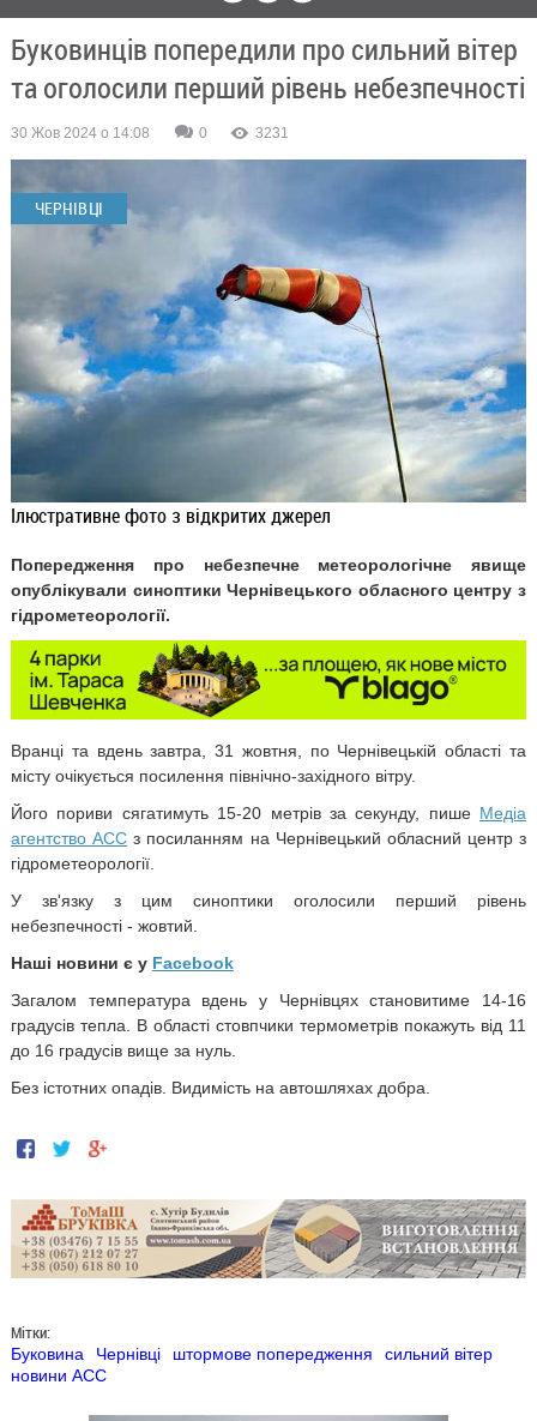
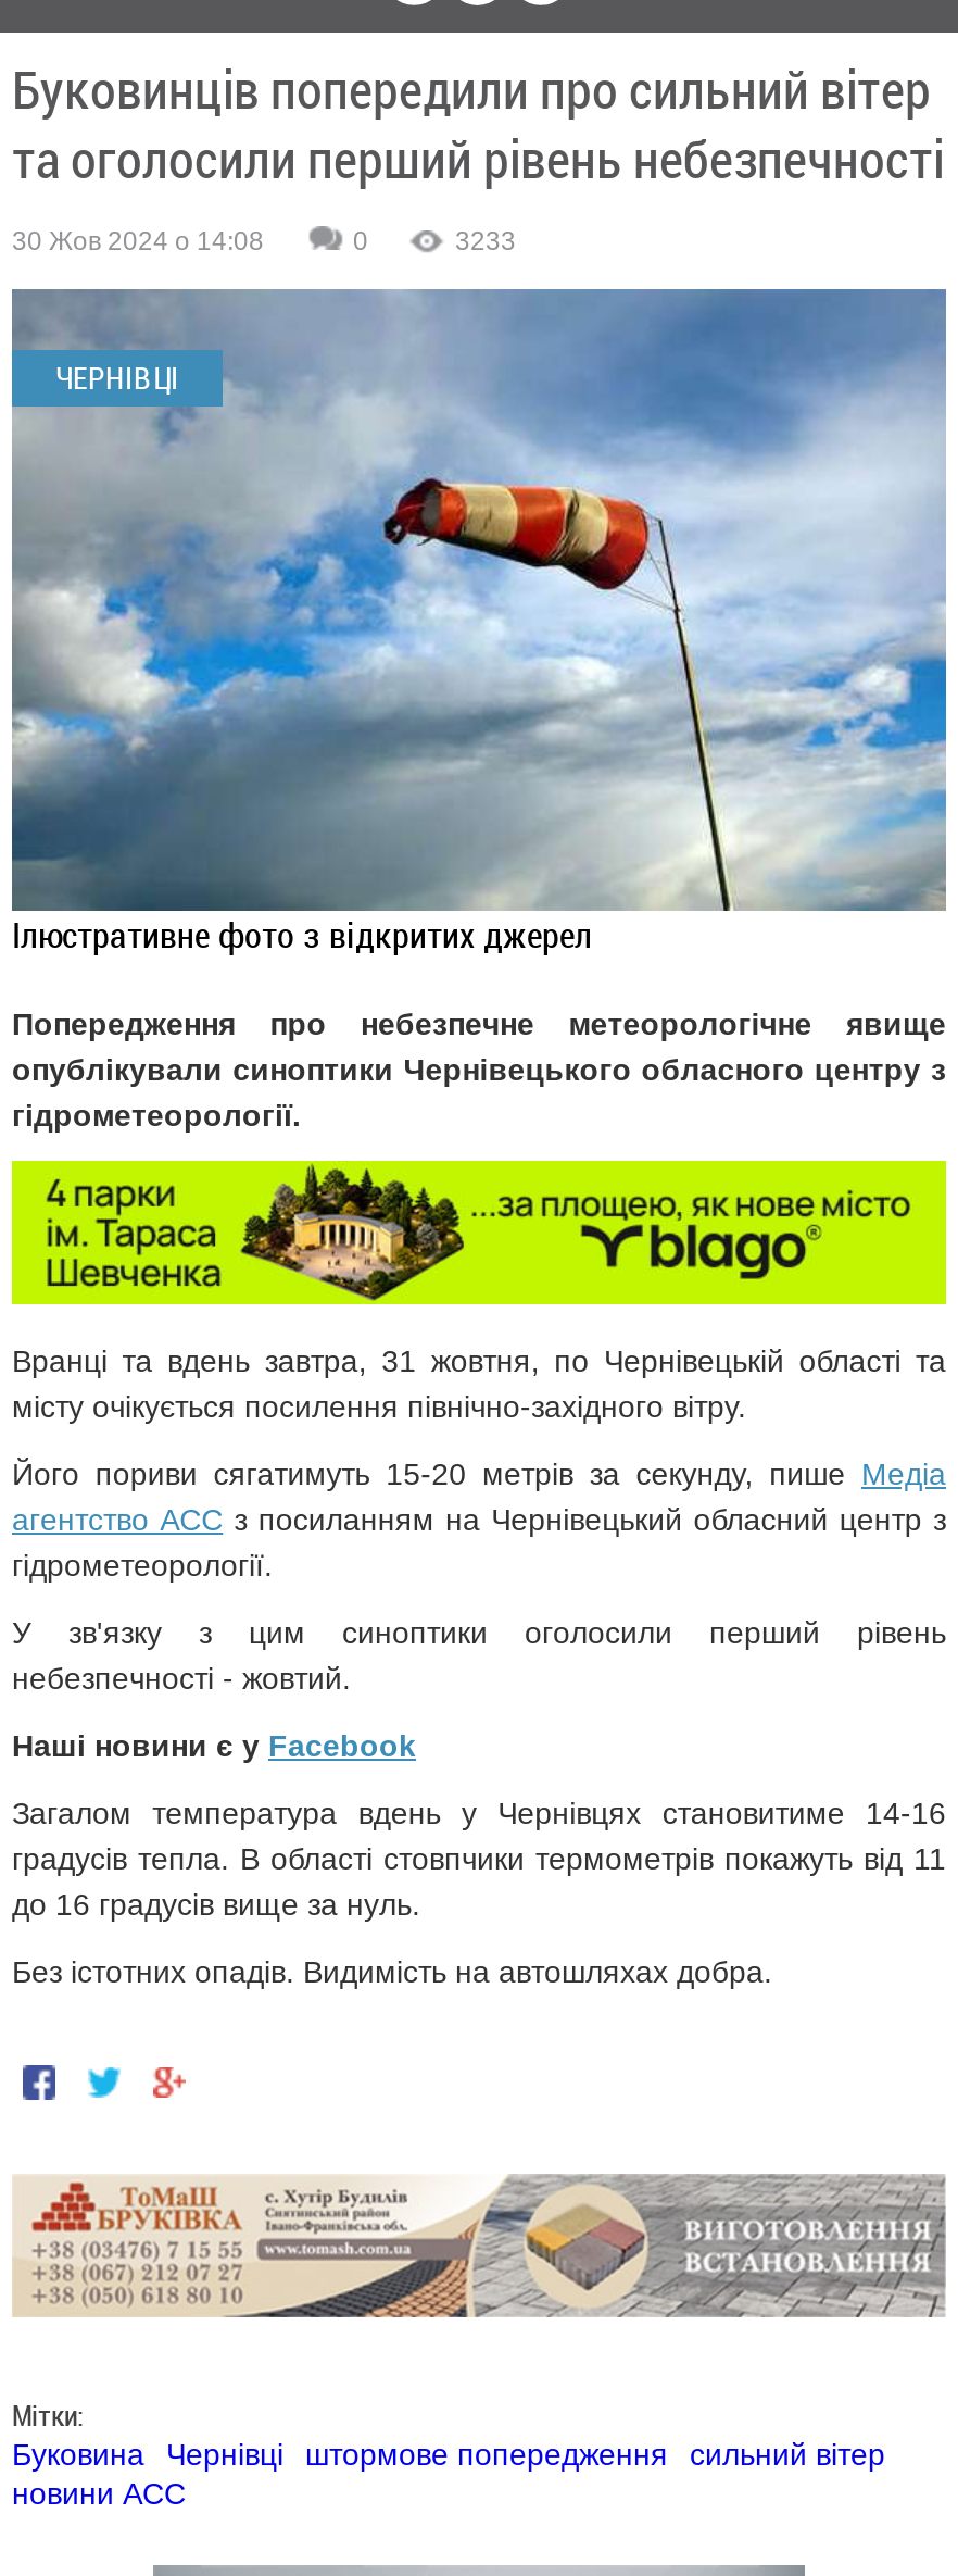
[255,125,289,142] 3231 -> [455,226,516,257] 3233

